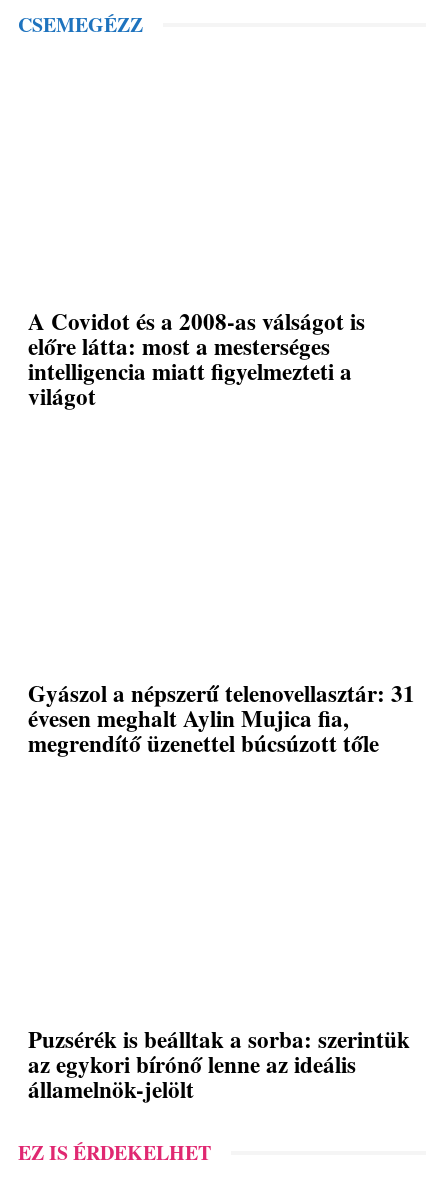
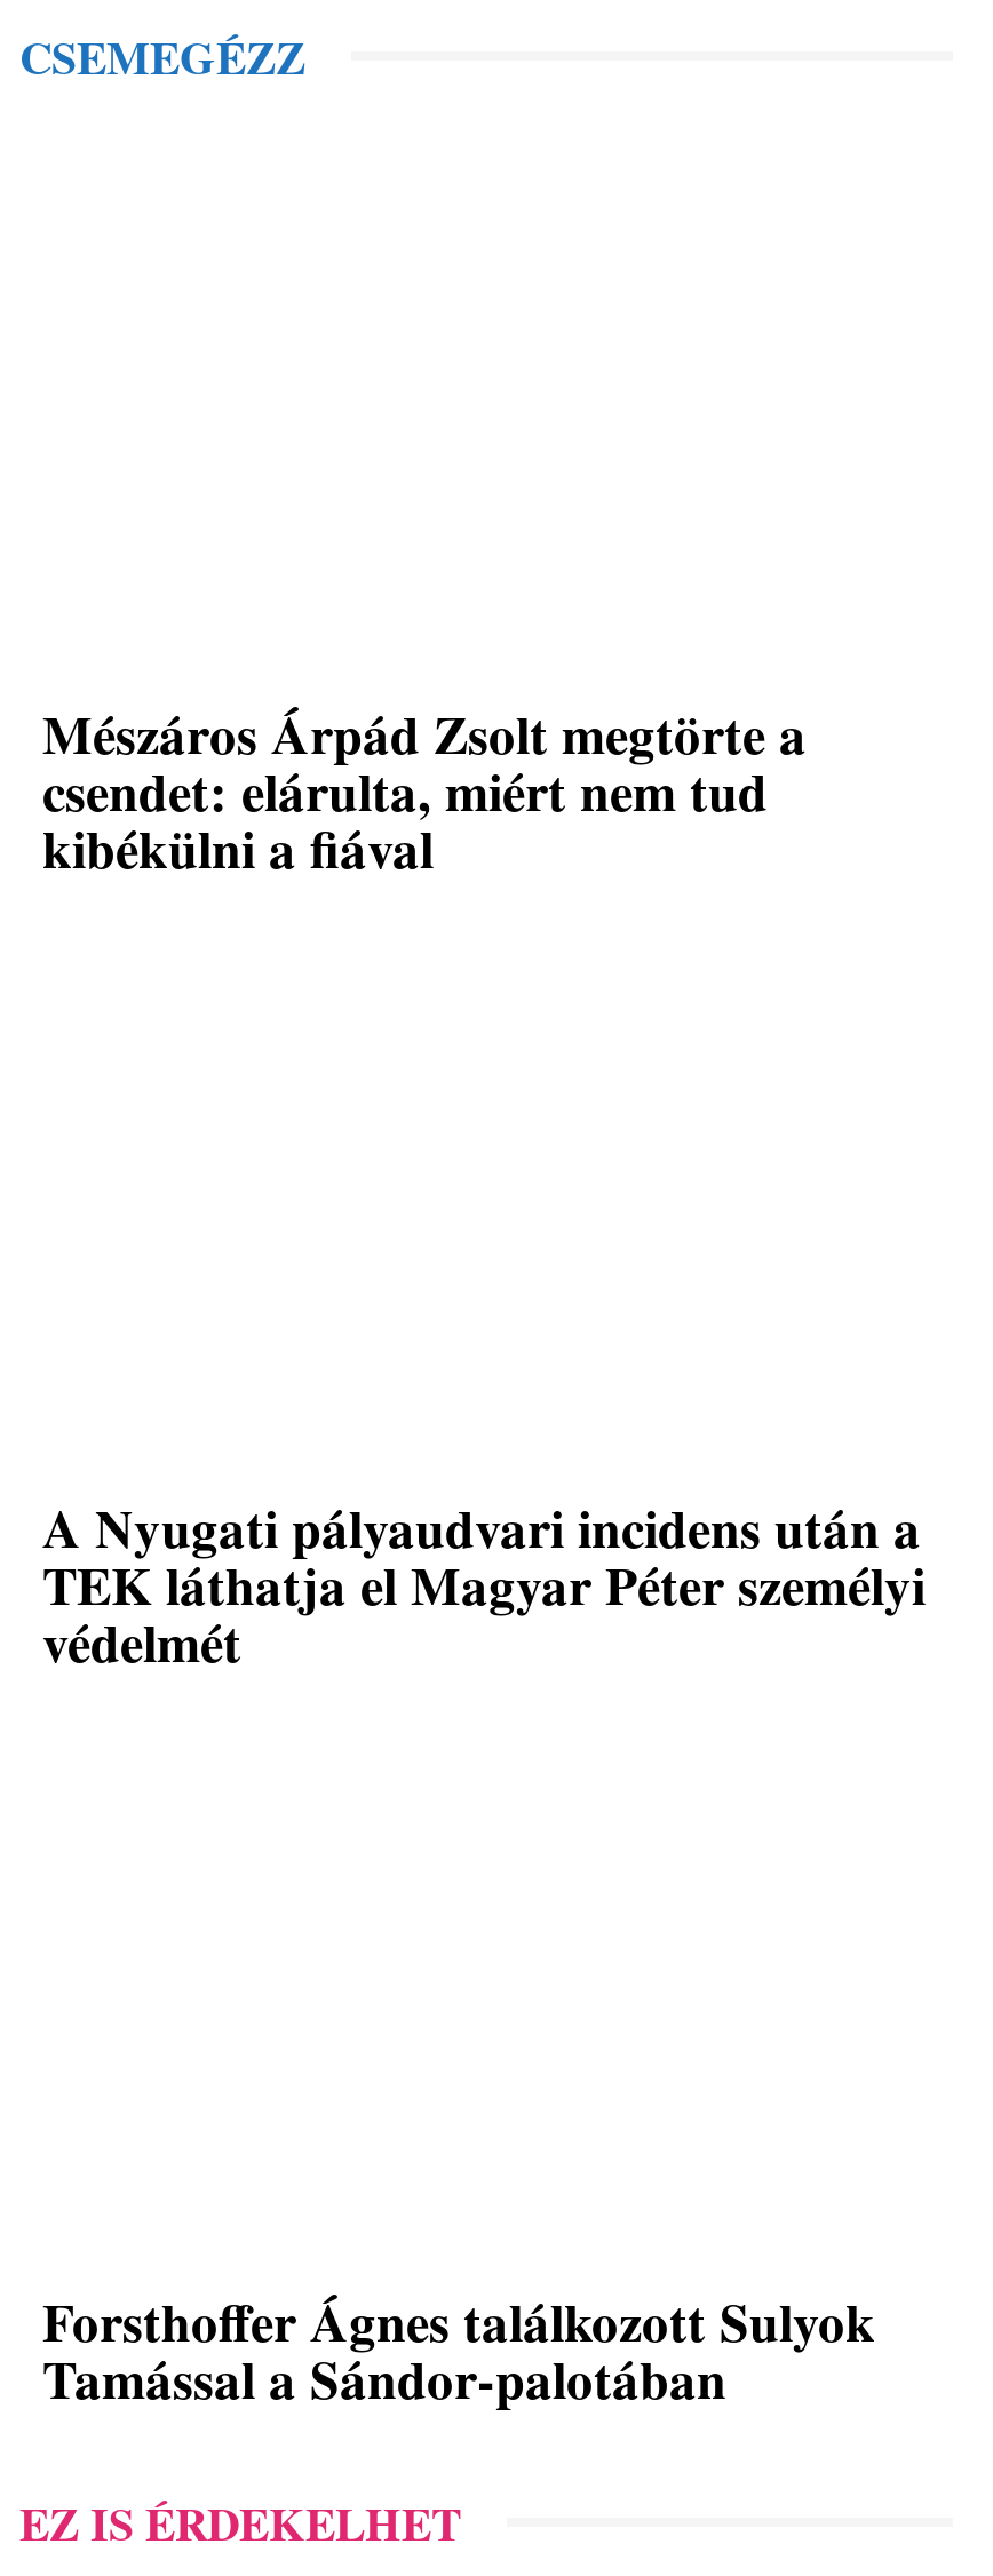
[28,304,365,413] A Covidot és a 2008-as válságot is | előre látta: most a mesterséges | intelligencia miatt figyelmezteti a | világot -> [42,695,807,887] Mészáros Árpád Zsolt megtörte a | csendet: elárulta, miért nem tud | kibékülni a fiával
[28,676,415,760] Gyászol a népszerű telenovellasztár: 31 | évesen meghalt Aylin Mujica fia, | megrendítő üzenettel búcsúzott tőle -> [42,1489,926,1681] A Nyugati pályaudvari incidens után a | TEK láthatja el Magyar Péter személyi | védelmét
[28,1022,410,1106] Puzsérék is beálltak a sorba: szerintük | az egykori bírónő lenne az ideális | államelnök-jelölt -> [42,2282,875,2417] Forsthoffer Ágnes találkozott Sulyok | Tamással a Sándor-palotában

